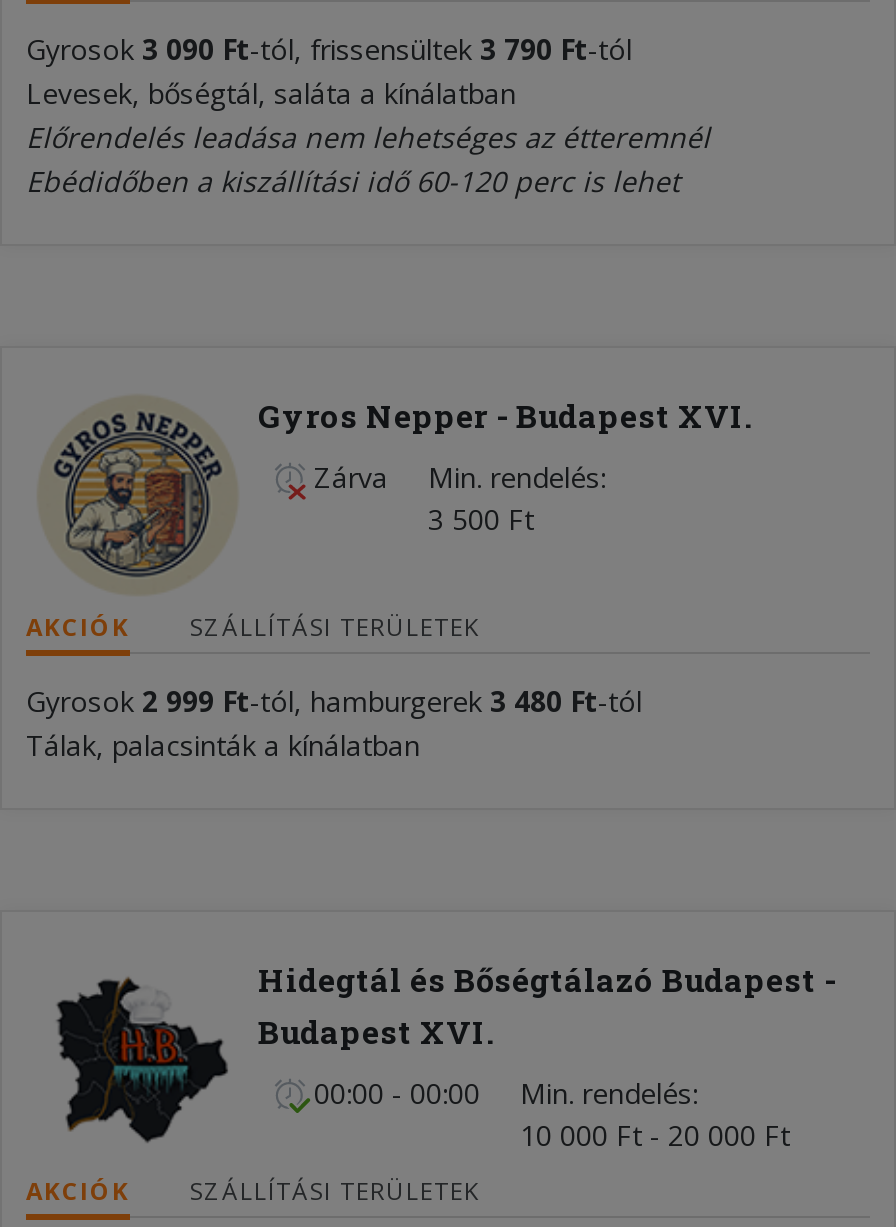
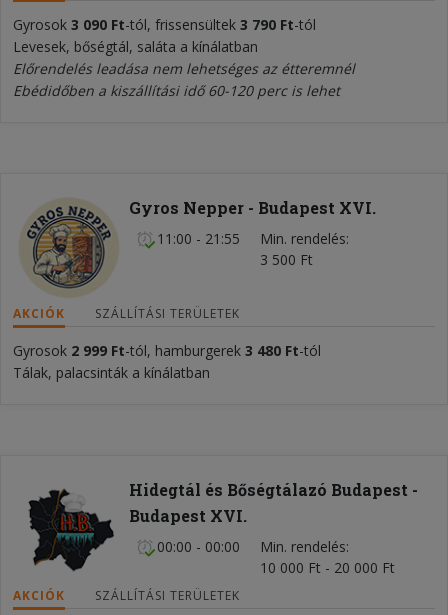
[314,458,388,496] Zárva -> [157,229,240,248] 11:00 - 21:55

